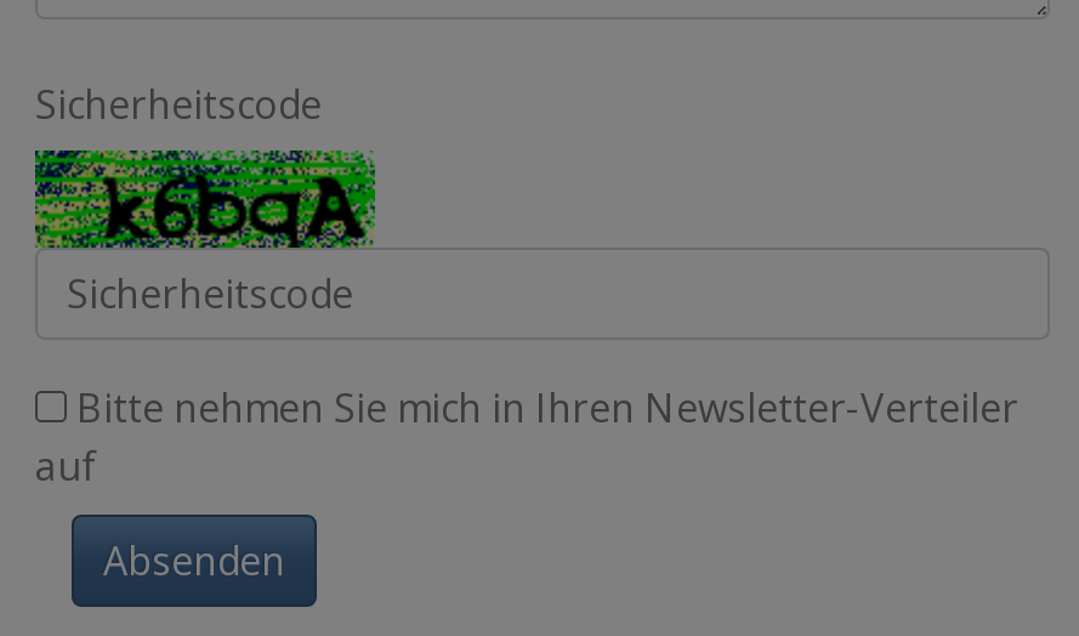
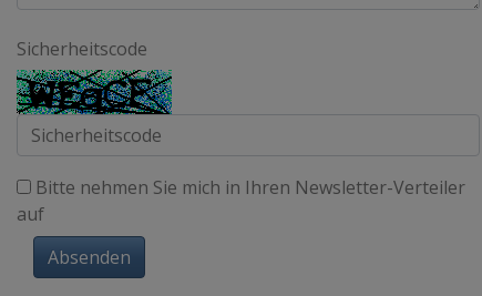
[33,148,377,250] [image] -> [16,69,173,115] [image]

